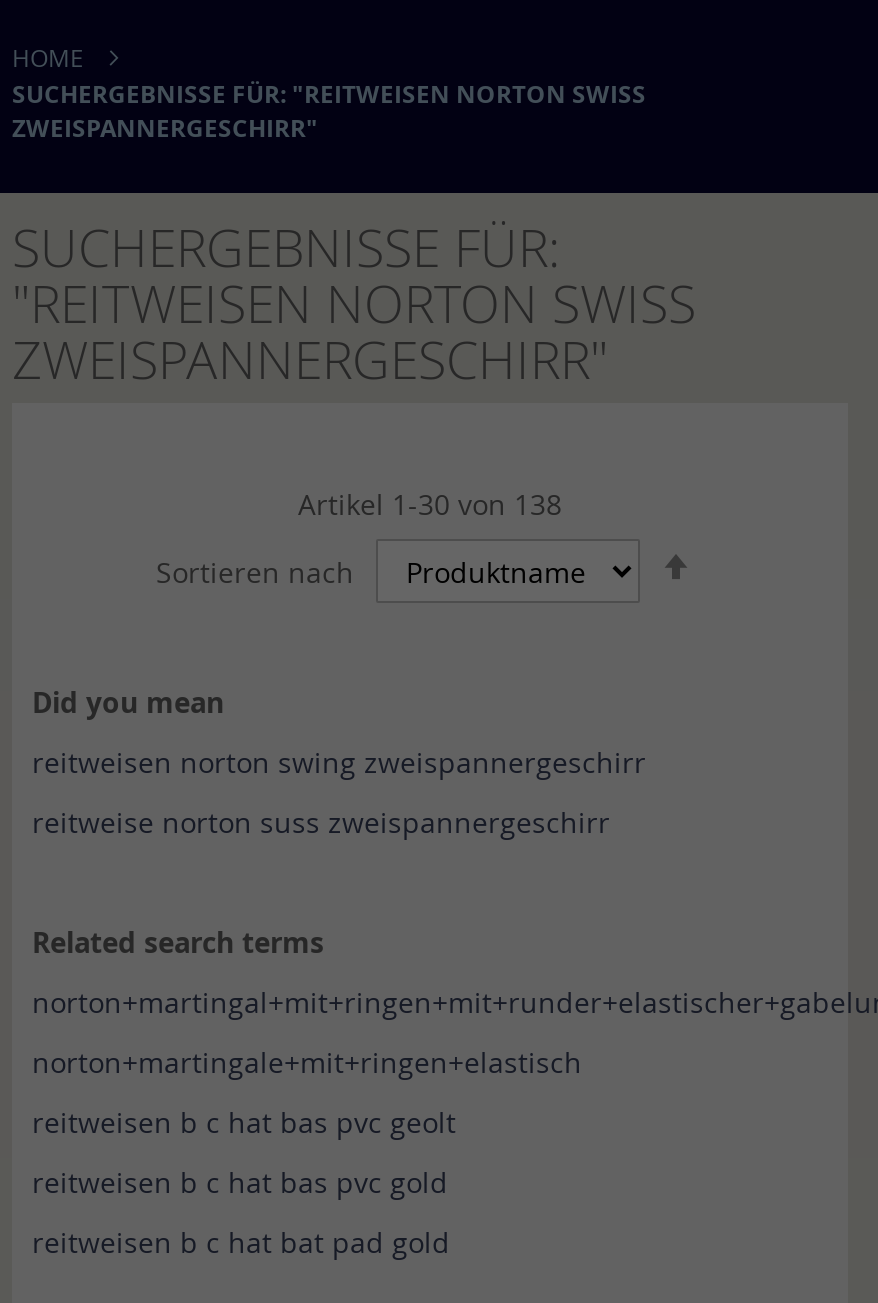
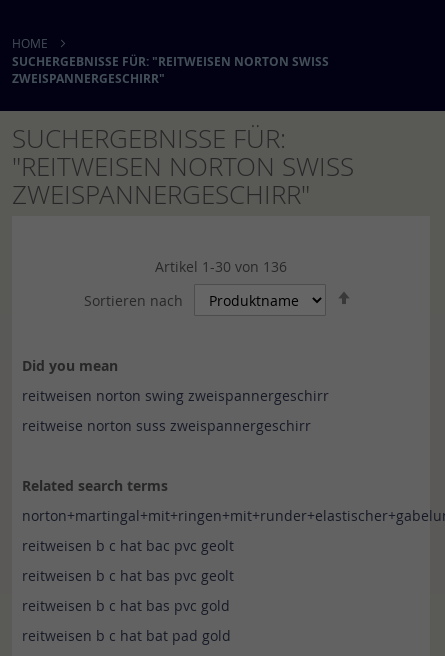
[298,485,562,523] Artikel 1 -30 von 138 -> [155,257,287,276] Artikel 1 -30 von 136
[32,1043,582,1081] norton+martingale+mit+ringen+elastisch -> [22,536,234,555] reitweisen b c hat bac pvc geolt

